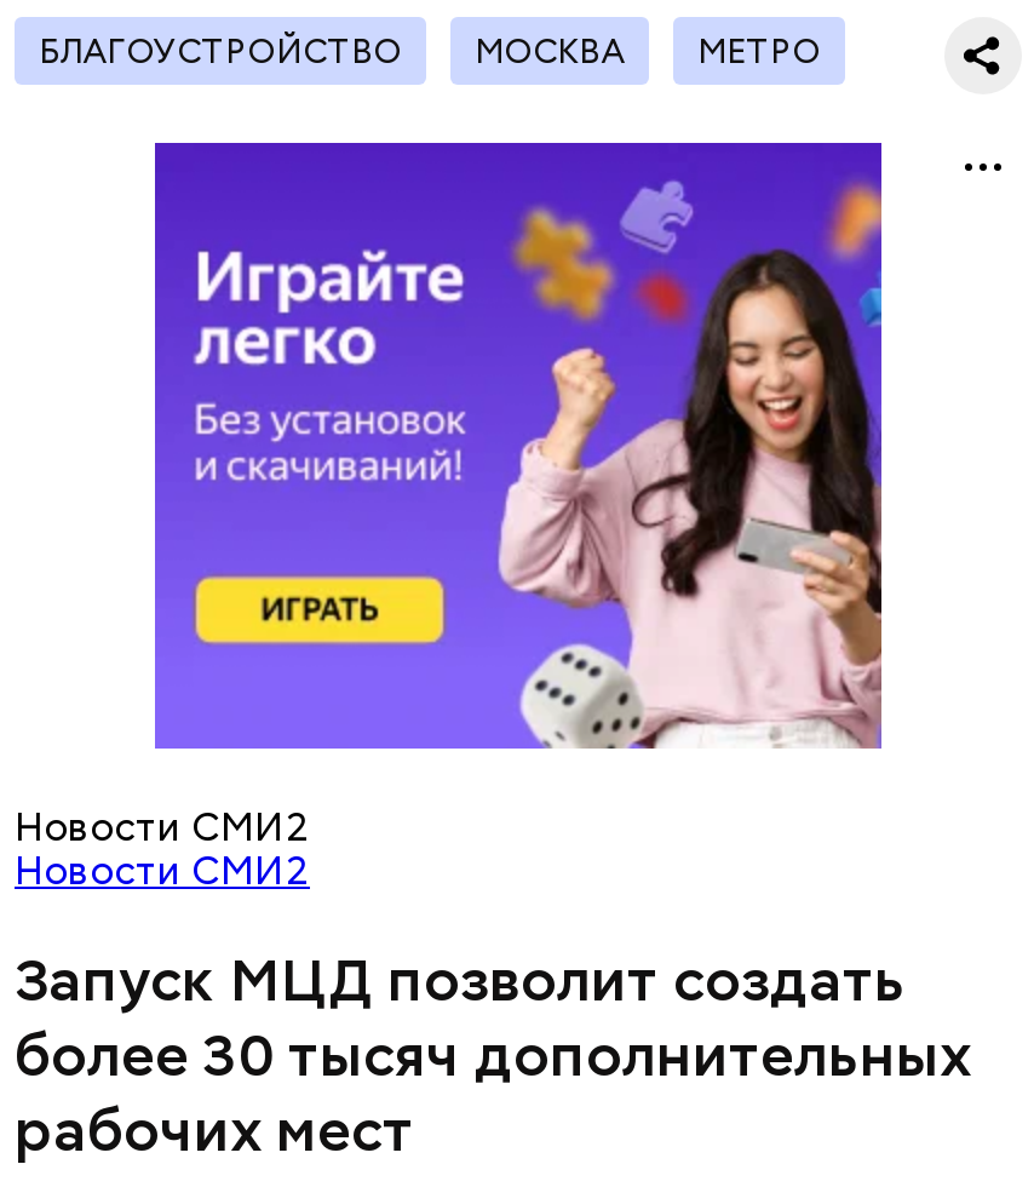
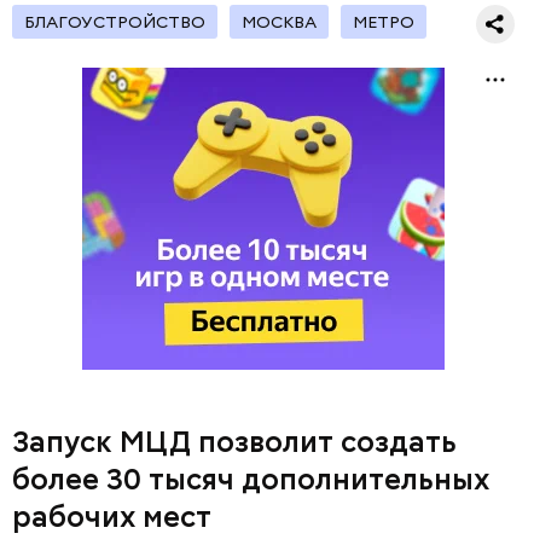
[155,141,884,751] [image] -> [81,66,446,371] [image]
[15,803,310,897] Новости СМИ2 | Новости СМИ2 -> none

